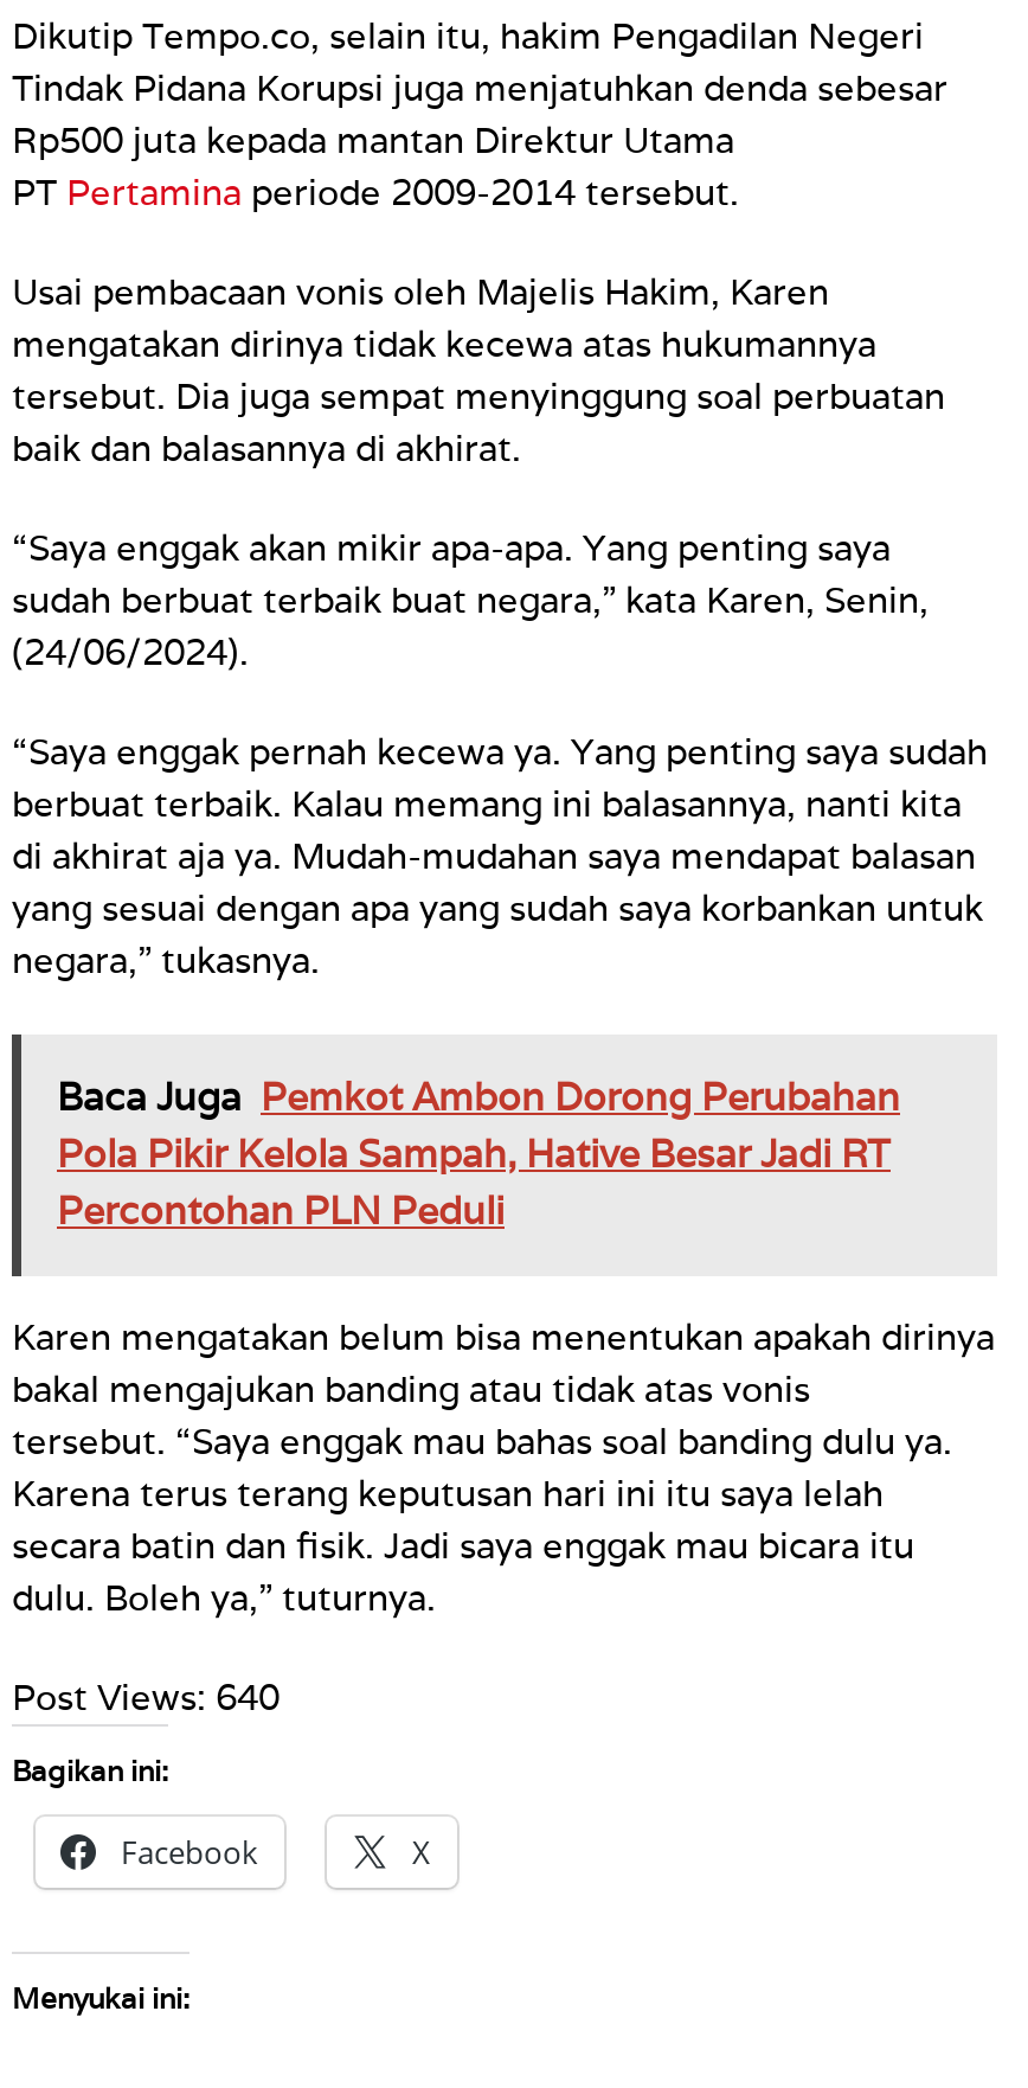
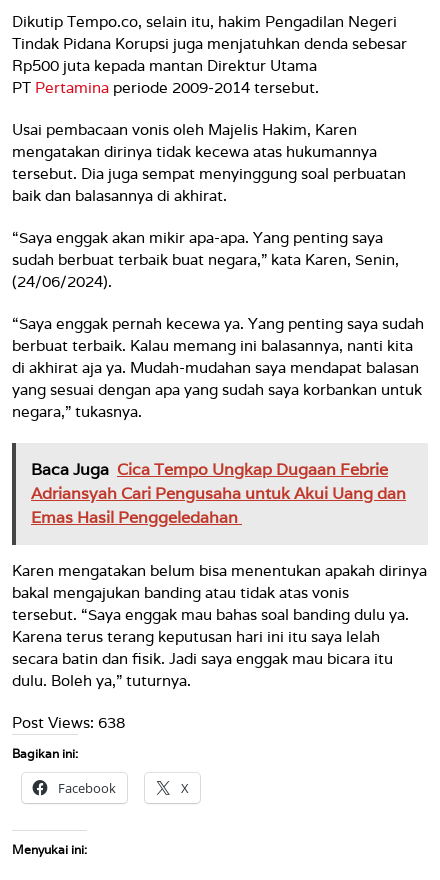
[57,1073,900,1236] Baca Juga Pemkot Ambon Dorong Perubahan | Pola Pikir Kelola Sampah, Hative Besar Jadi RT | Percontohan PLN Peduli -> [31,459,406,528] Baca Juga Cica Tempo Ungkap Dugaan Febrie | Adriansyah Cari Pengusaha untuk Akui Uang dan | Emas Hasil Penggeledahan
[12,1675,280,1720] Post Views: 640 -> [12,713,125,732] Post Views: 638

